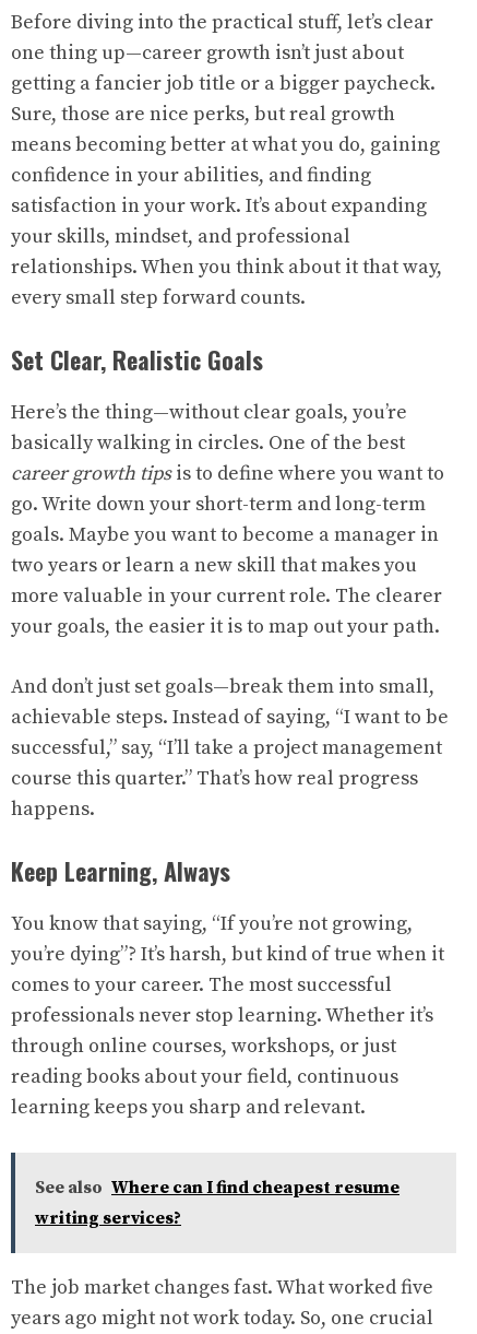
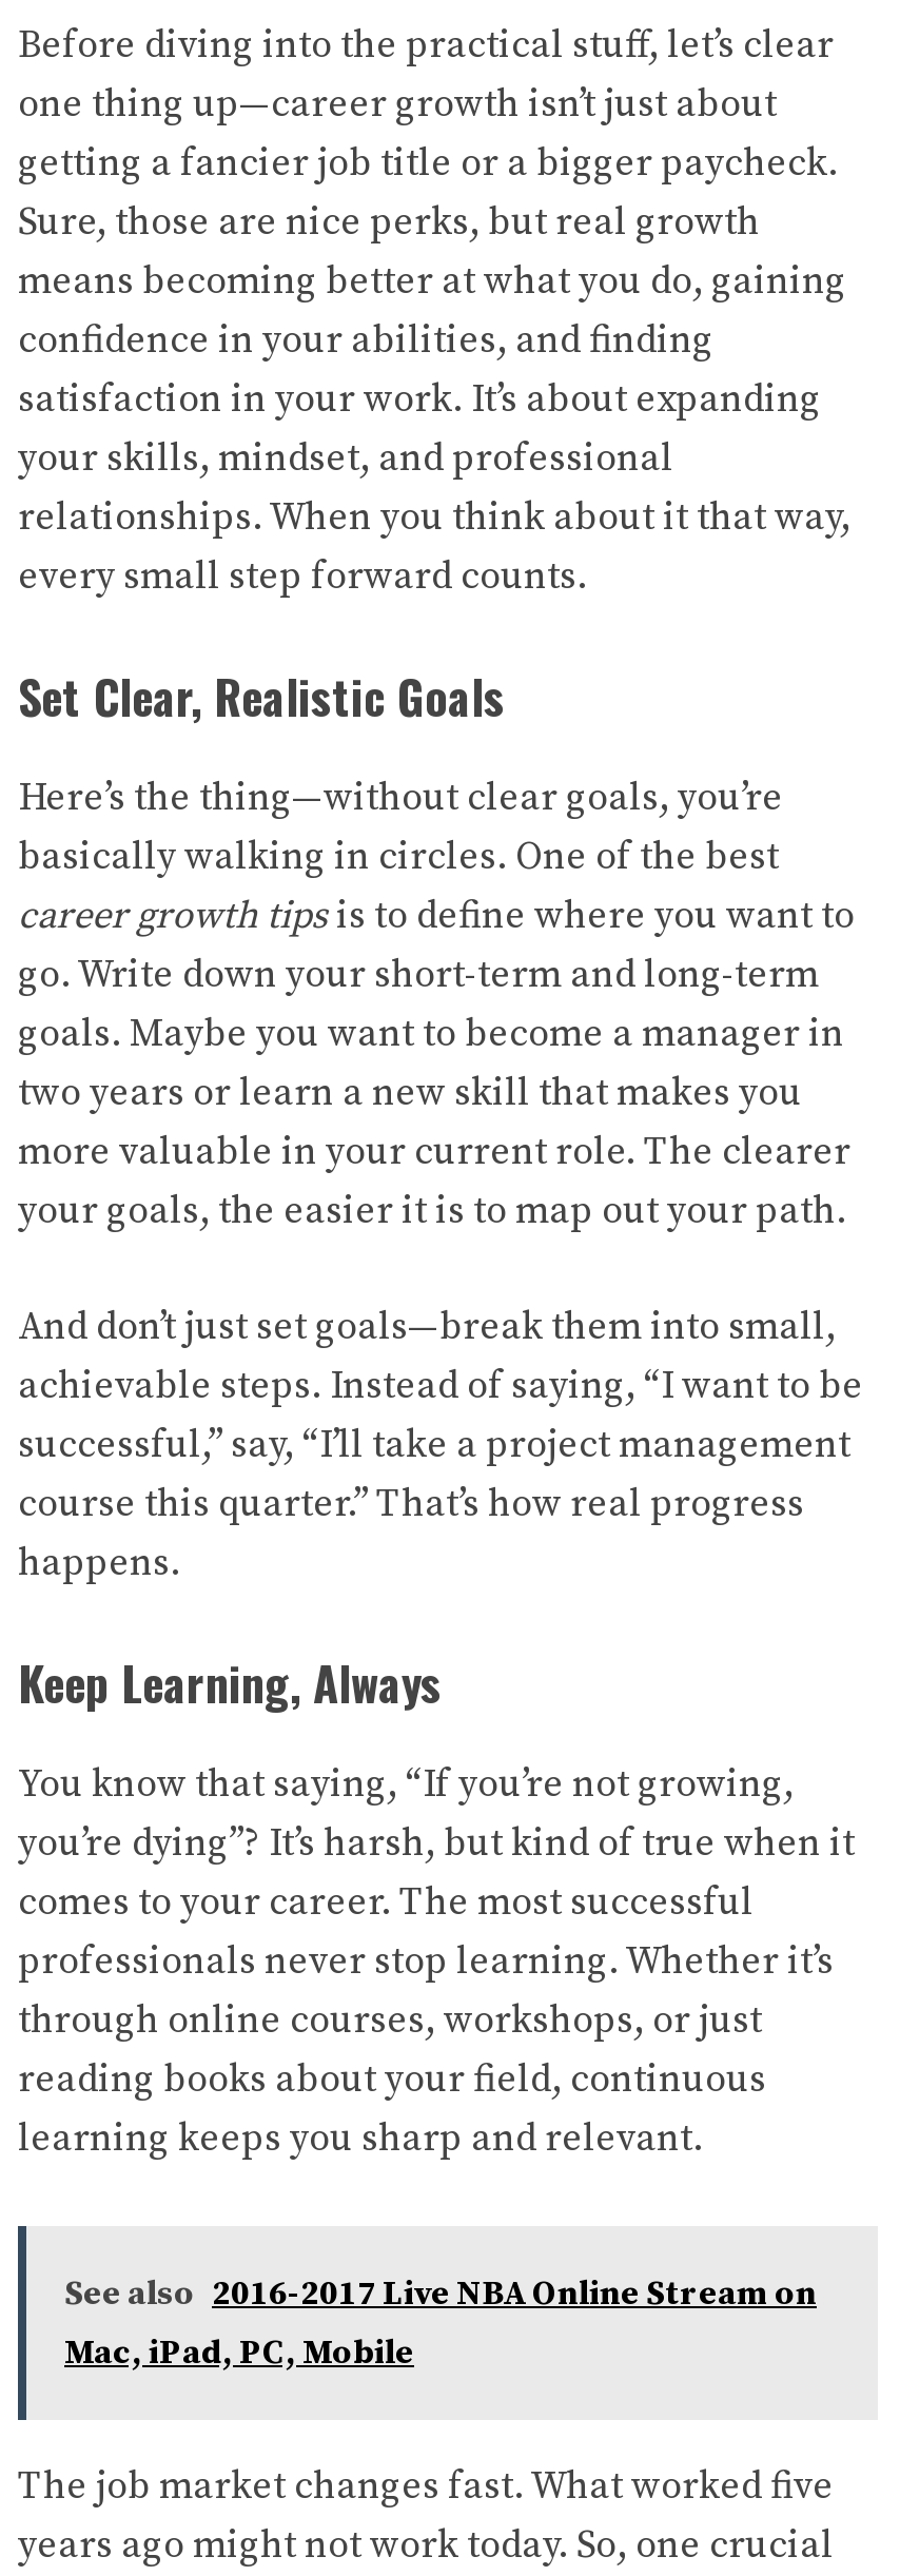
[35,1177,400,1229] See also Where can I find cheapest resume | writing services? -> [64,2272,817,2374] See also 2016-2017 Live NBA Online Stream on | Mac, iPad, PC, Mobile

